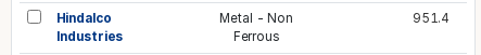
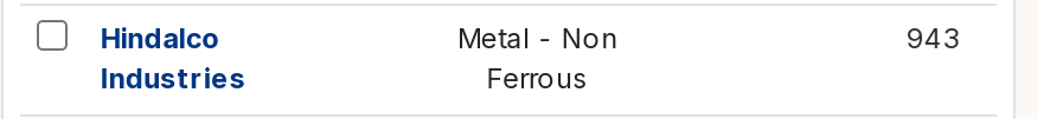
[412,11,450,26] 951.4 -> [905,23,959,56] 943

